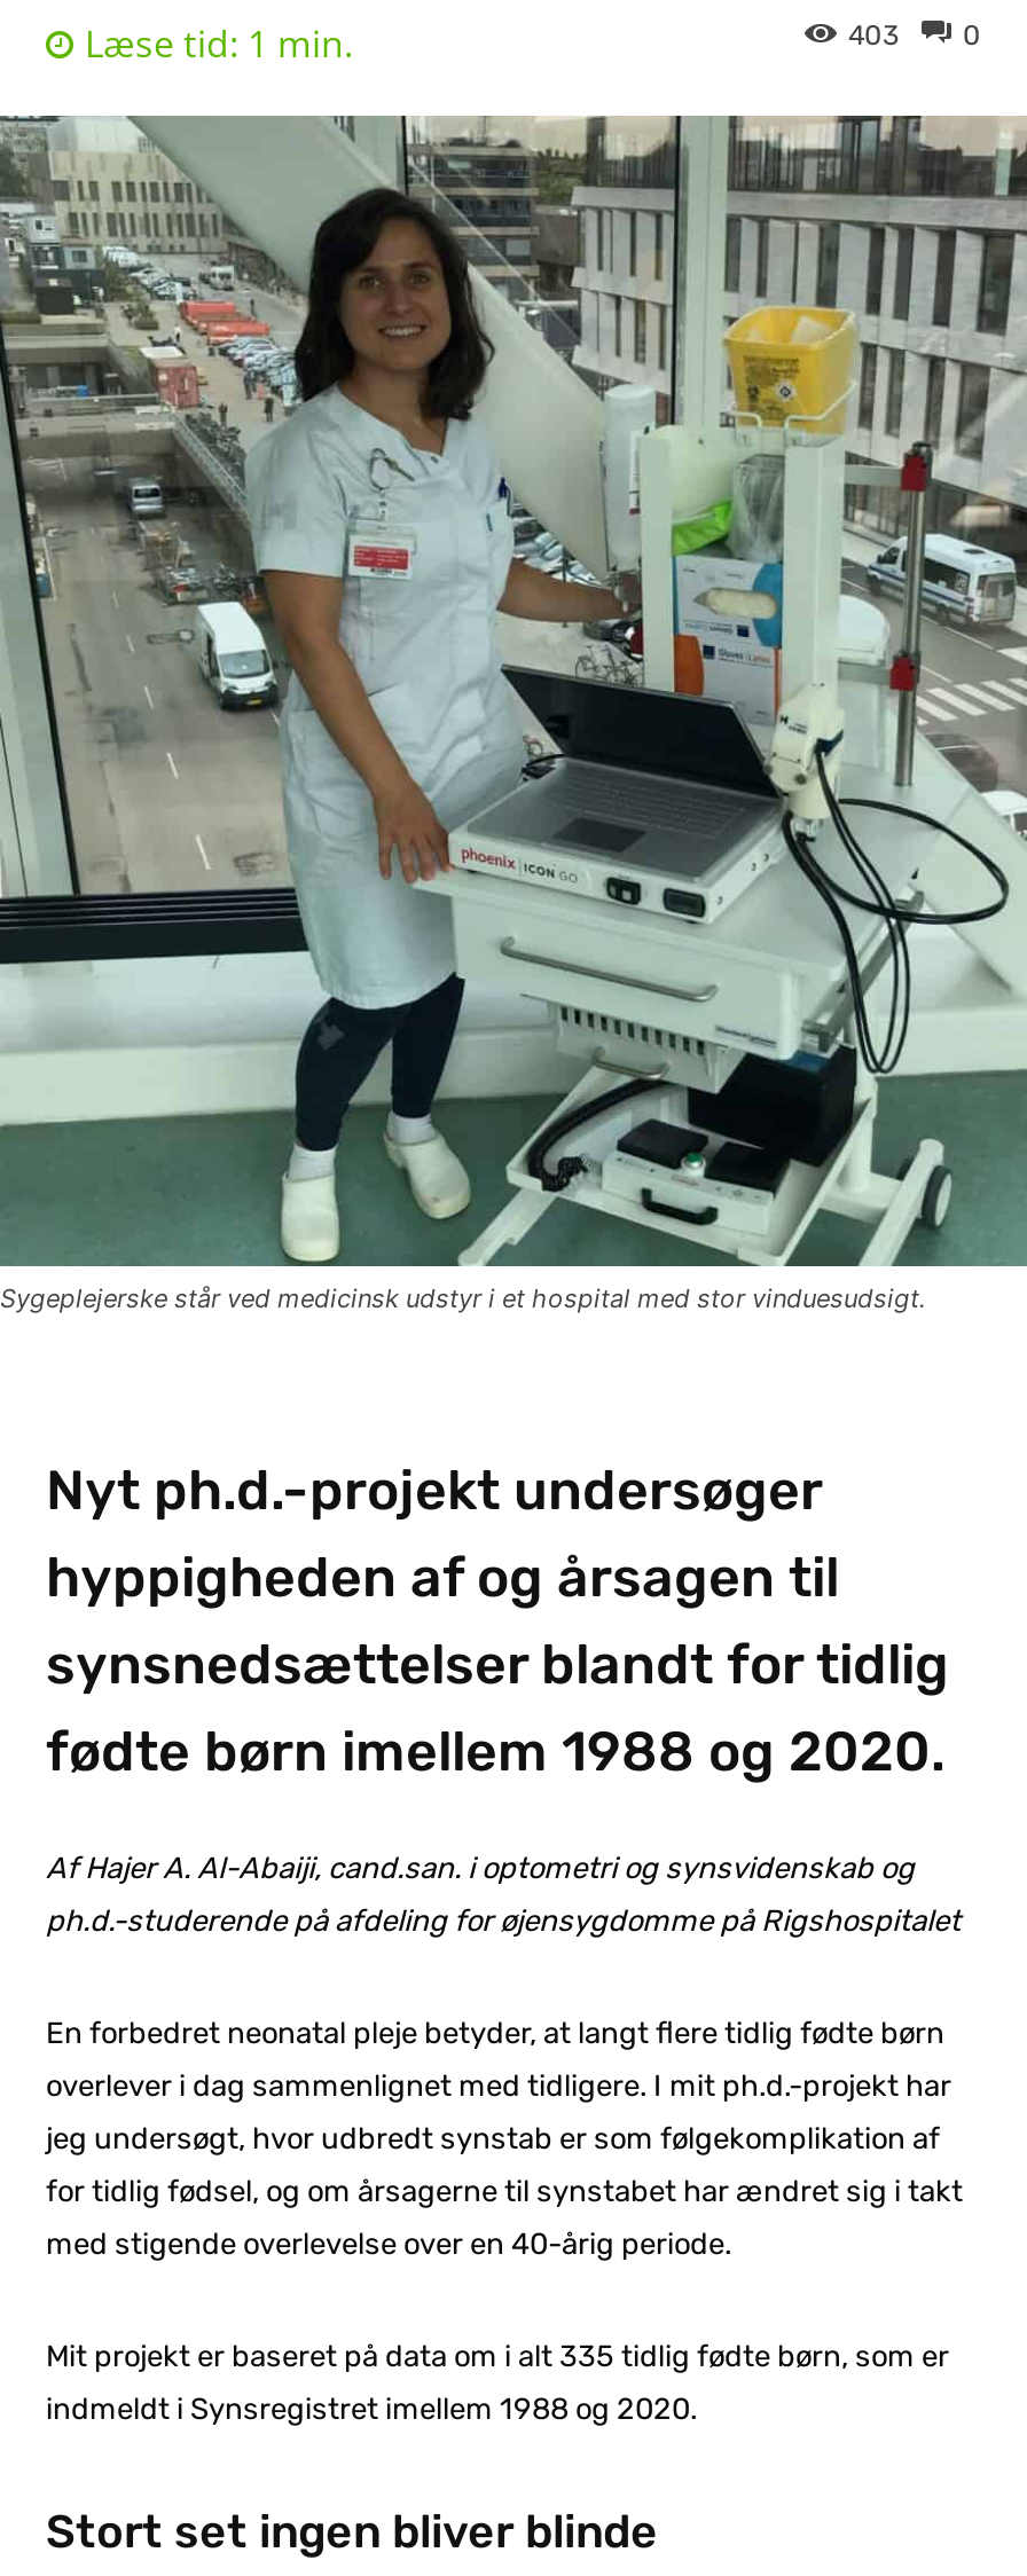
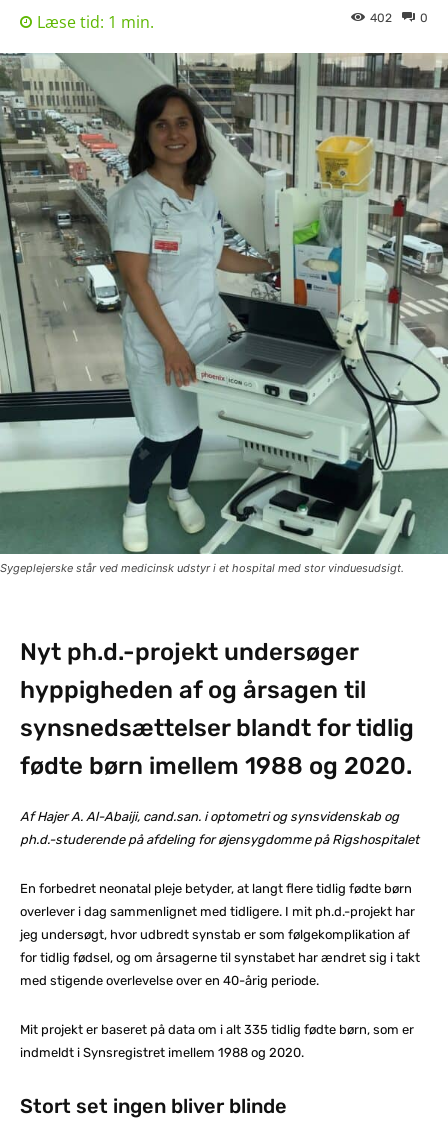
[848,19,899,51] 403 -> [370,11,392,25] 402

